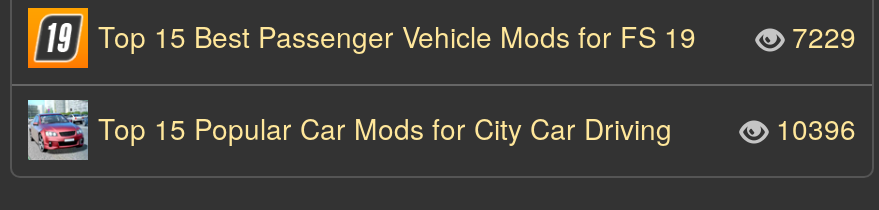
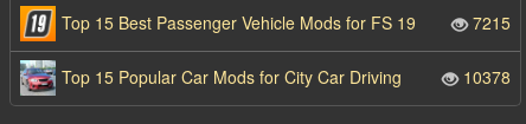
[784,17,856,57] 7229 -> [468,11,511,35] 7215
[768,109,856,149] 10396 -> [458,65,511,89] 10378

